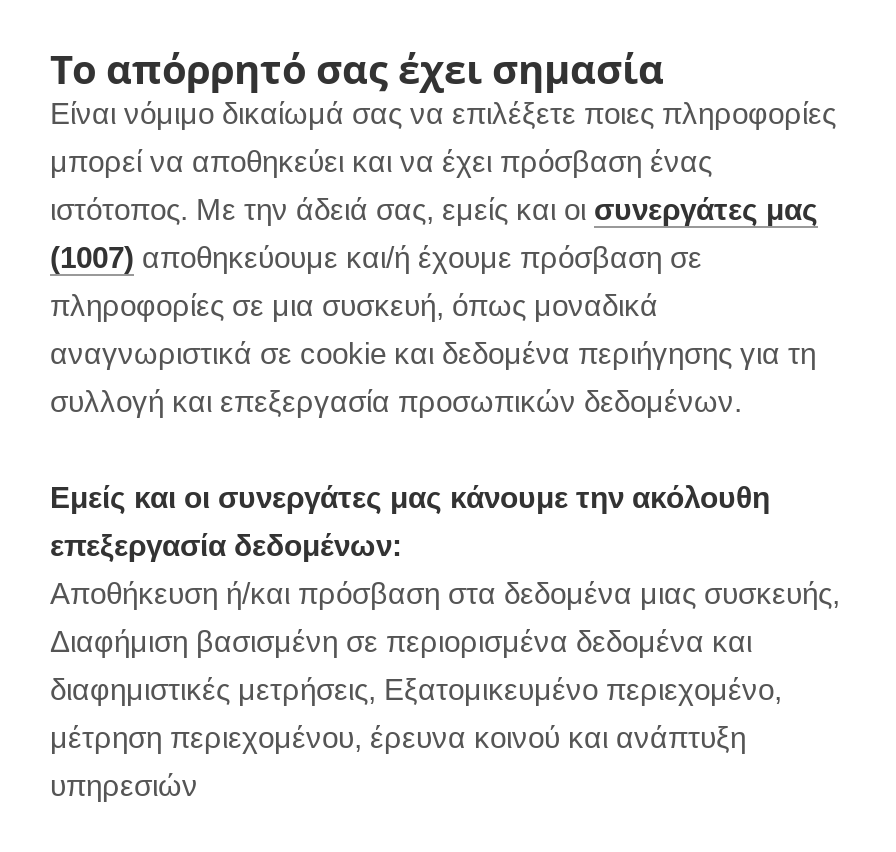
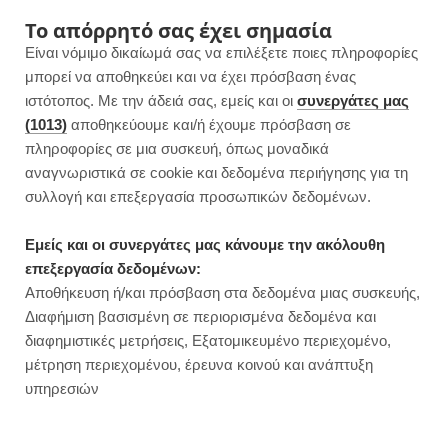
[50,240,702,274] (1007) αποθηκεύουμε και/ή έχουμε πρόσβαση σε -> [25,116,351,133] (1013) αποθηκεύουμε και/ή έχουμε πρόσβαση σε

